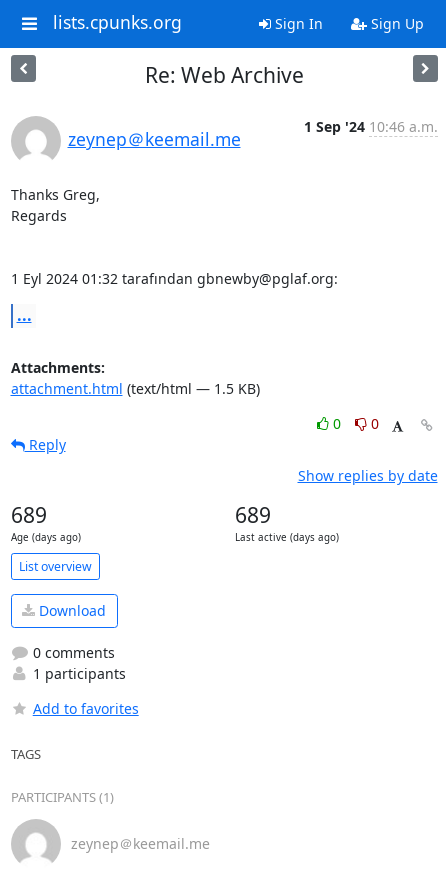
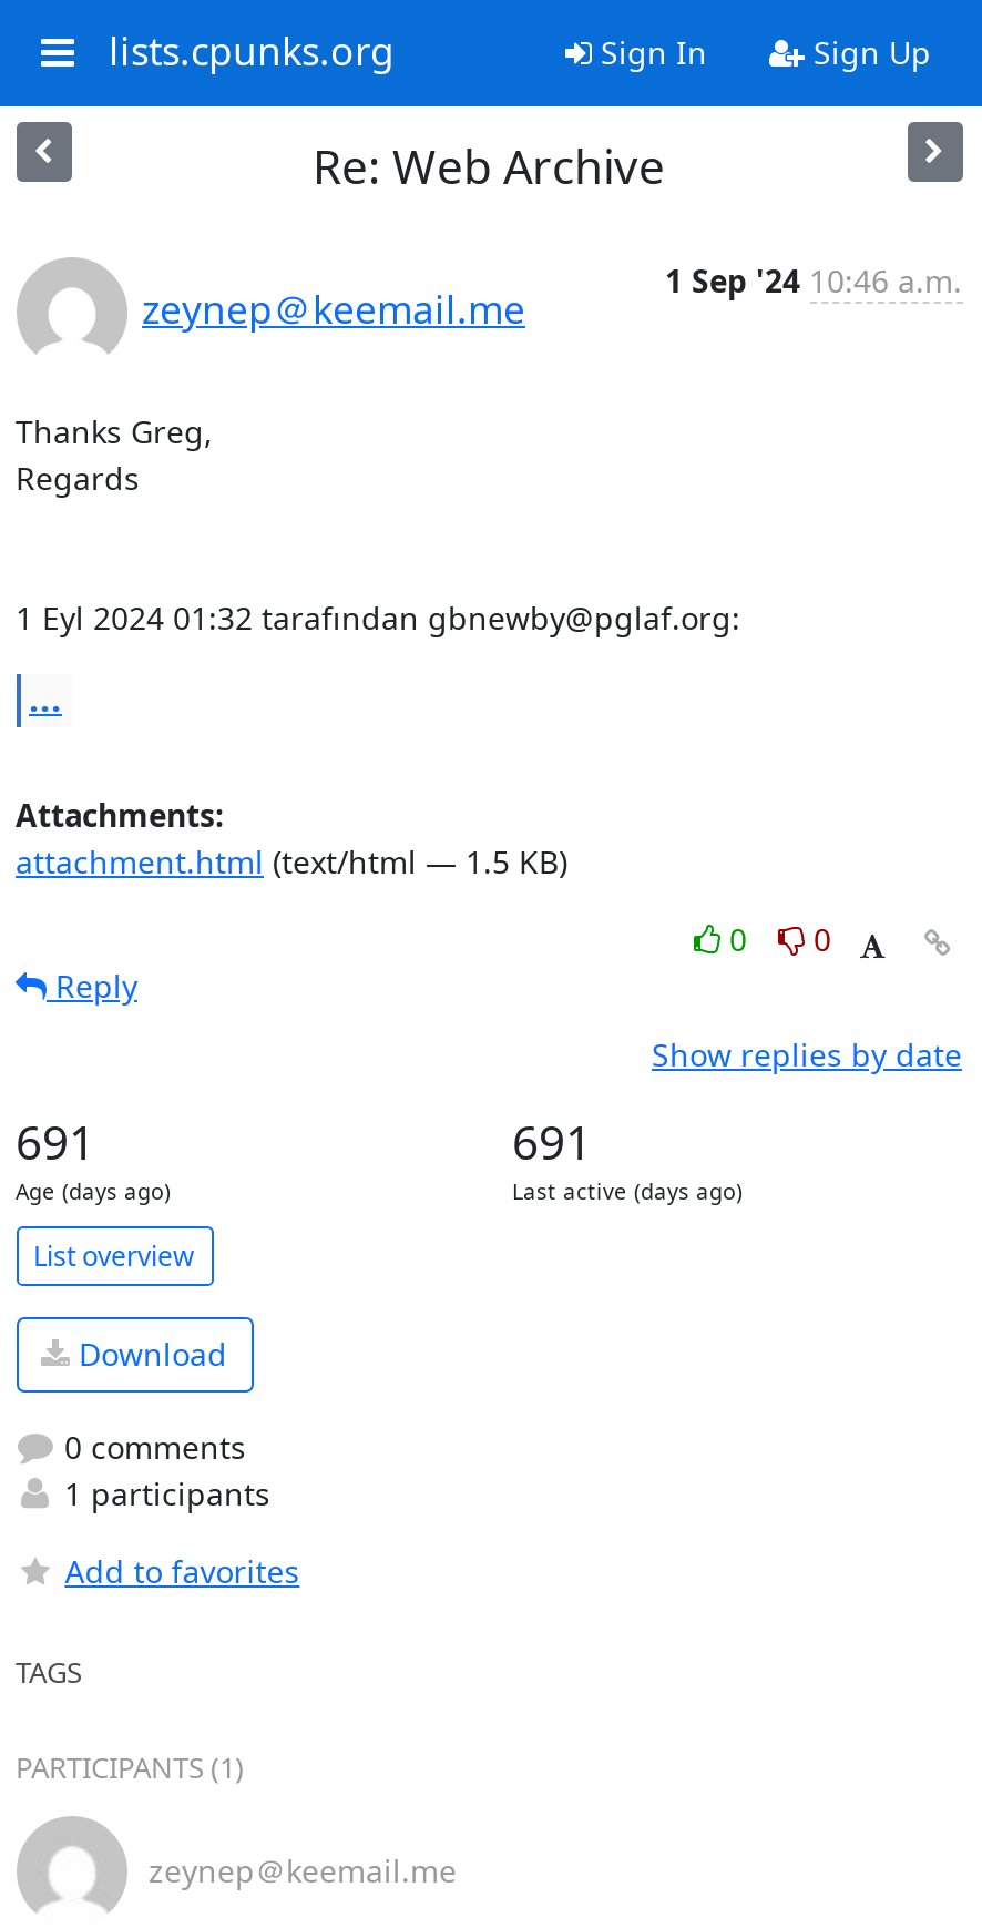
[10,501,46,529] 689 -> [16,1111,95,1173] 691
[234,501,270,529] 689 -> [512,1111,592,1173] 691

